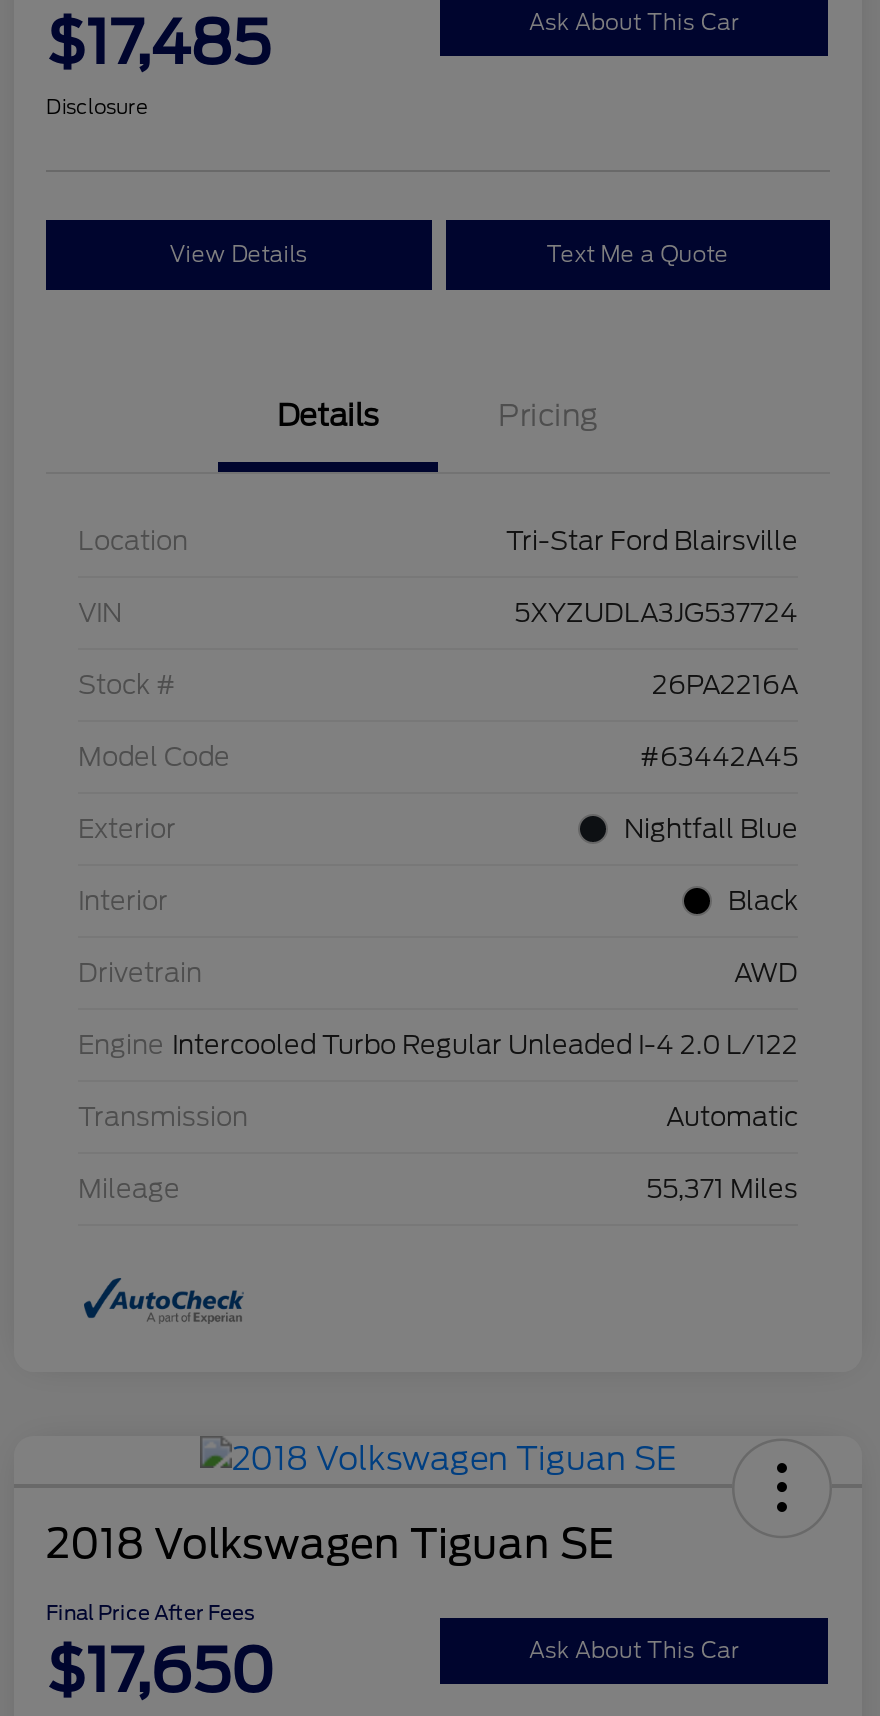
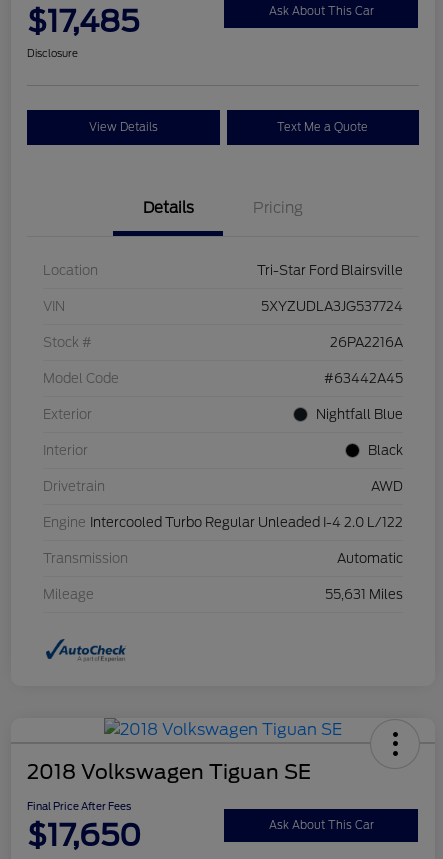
[646,1174,798,1204] 55,371 Miles -> [325,587,403,602] 55,631 Miles

